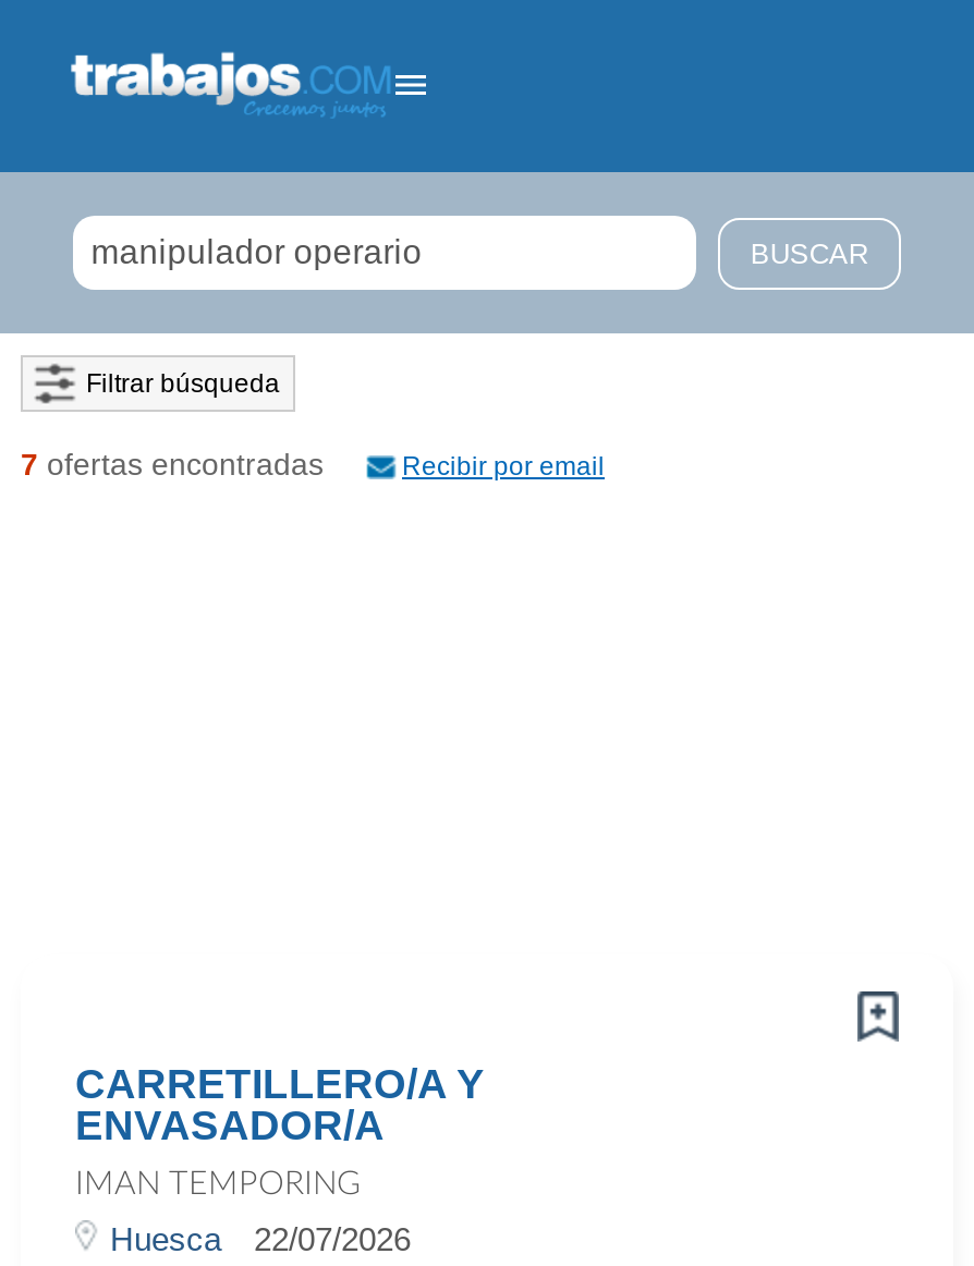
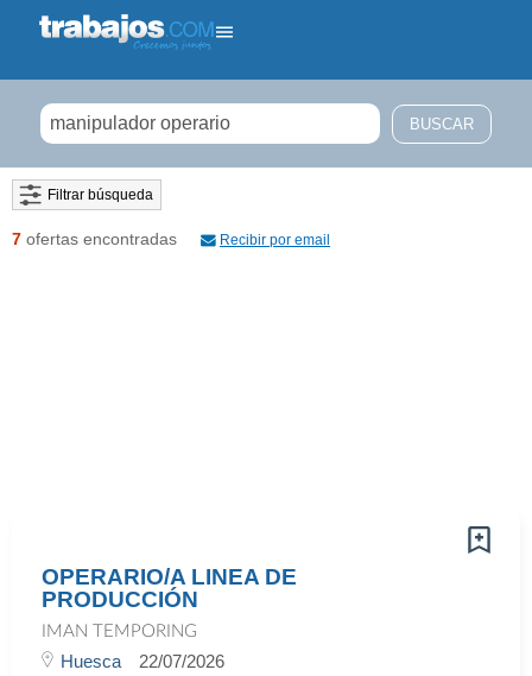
[75,1061,485,1148] CARRETILLERO/A Y | ENVASADOR/A -> [42,564,297,612] OPERARIO/A LINEA DE | PRODUCCIÓN

